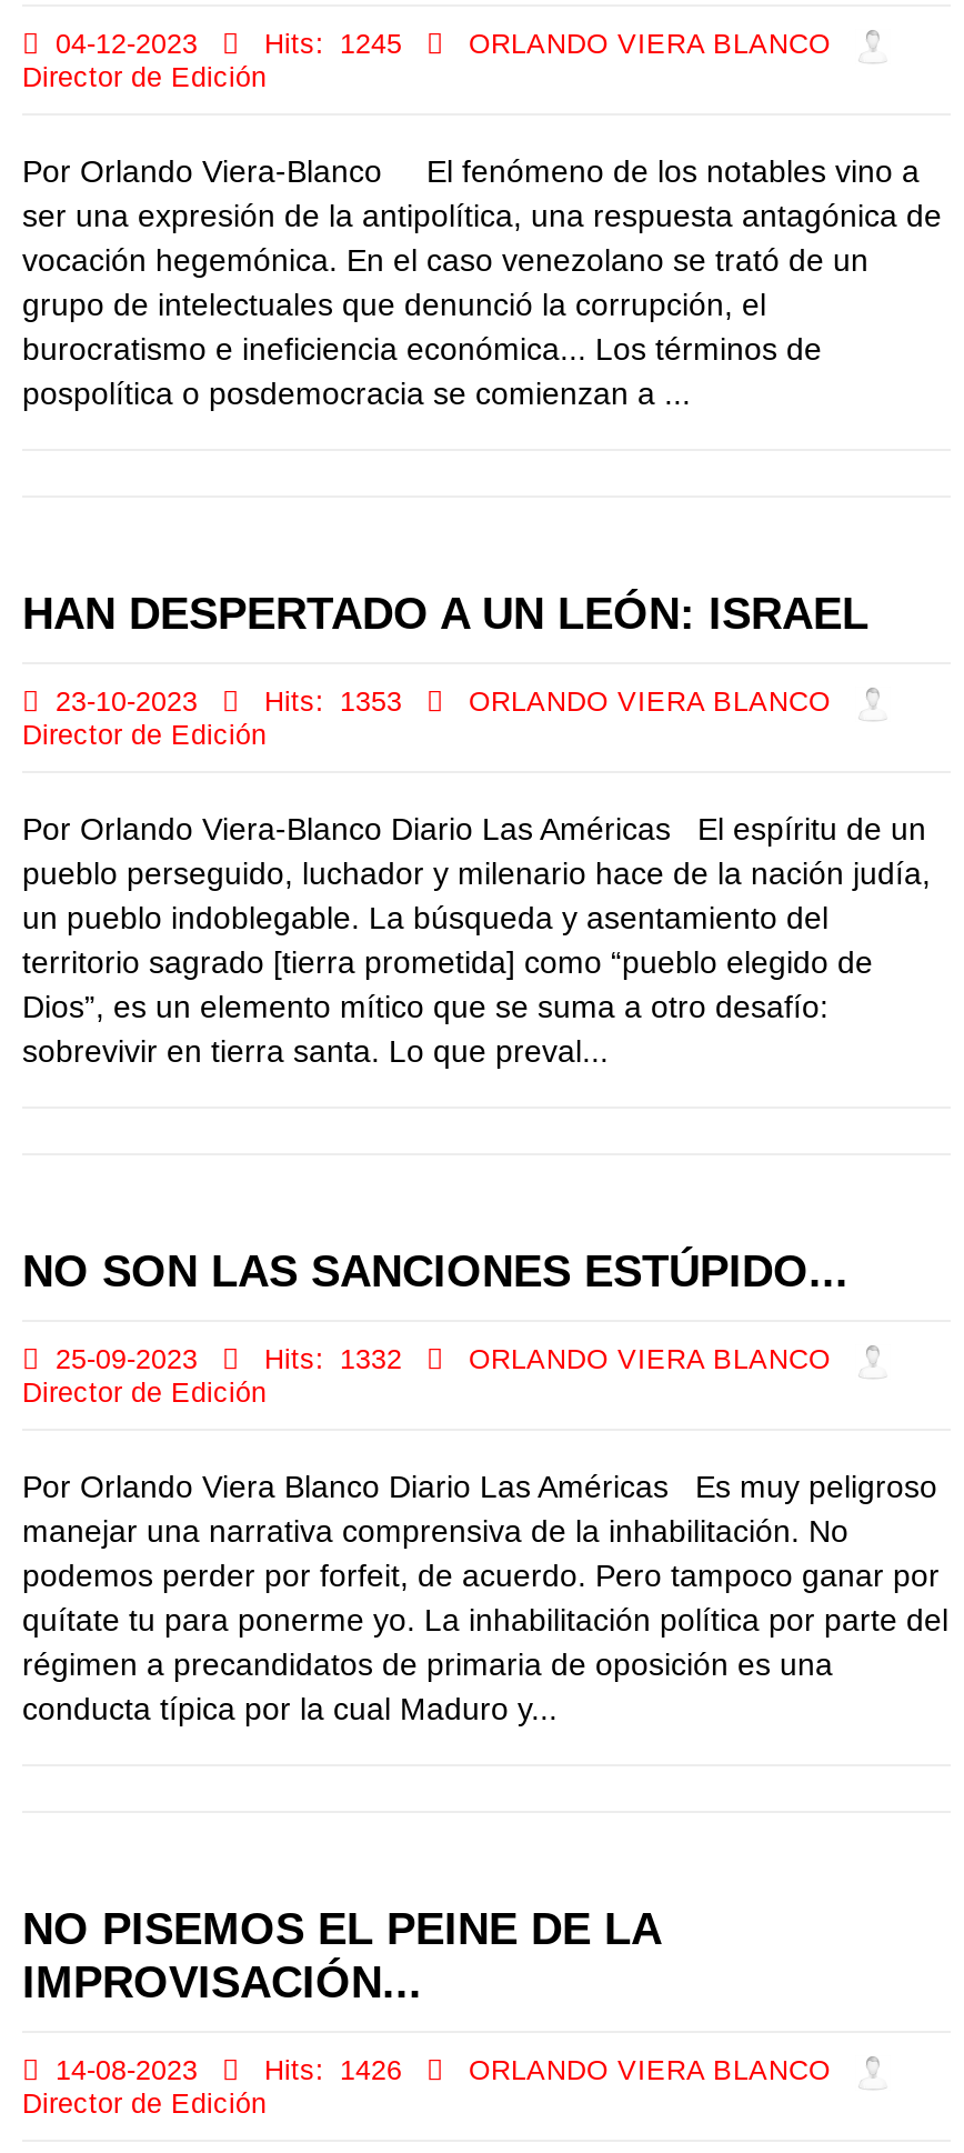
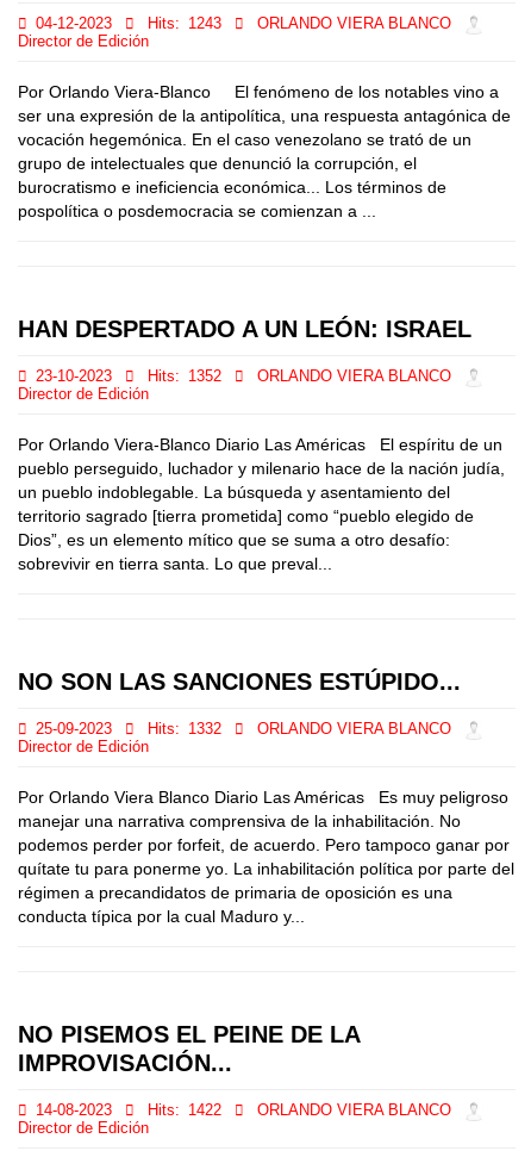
[264,30,402,61] Hits: 1245 -> [148,16,221,33] Hits: 1243
[264,687,402,718] Hits: 1353 -> [148,369,221,385] Hits: 1352
[264,2056,402,2087] Hits: 1426 -> [148,1103,221,1119] Hits: 1422

